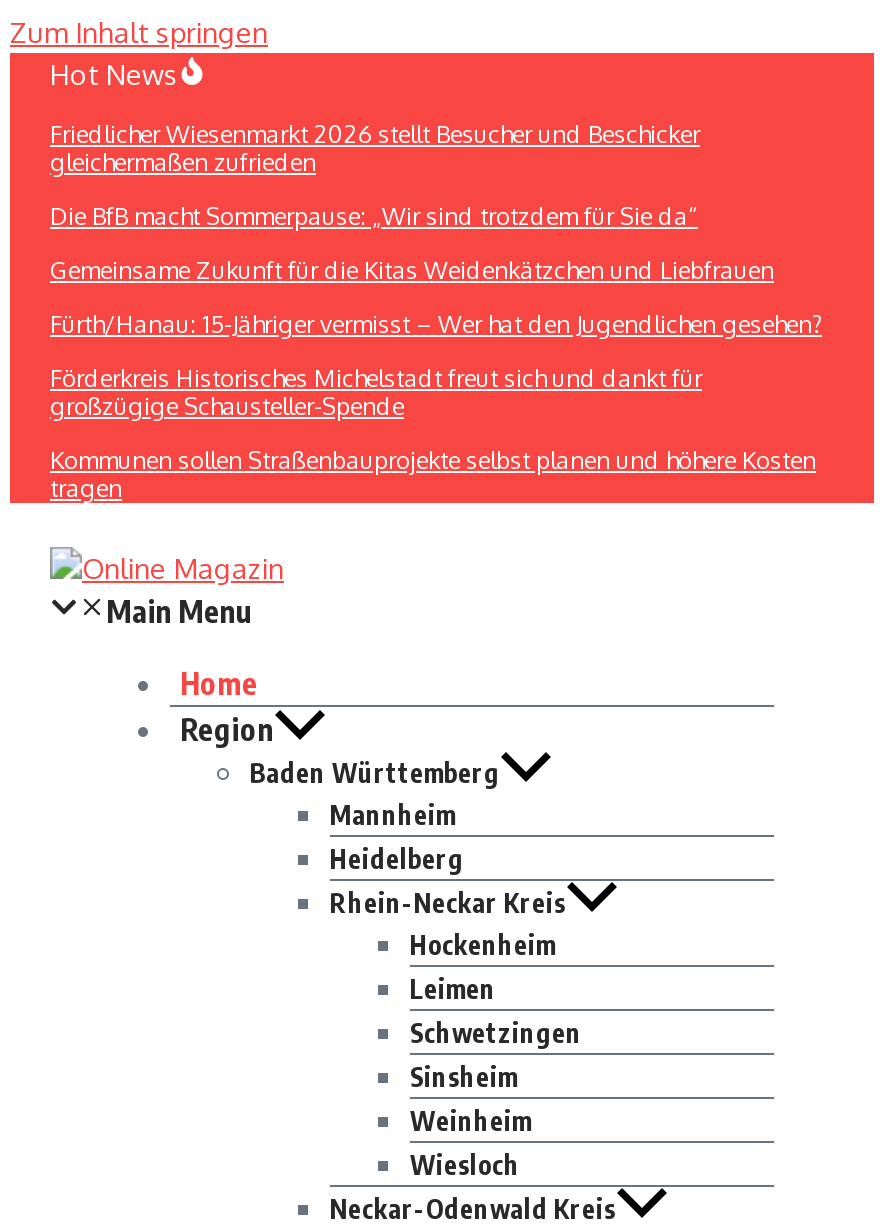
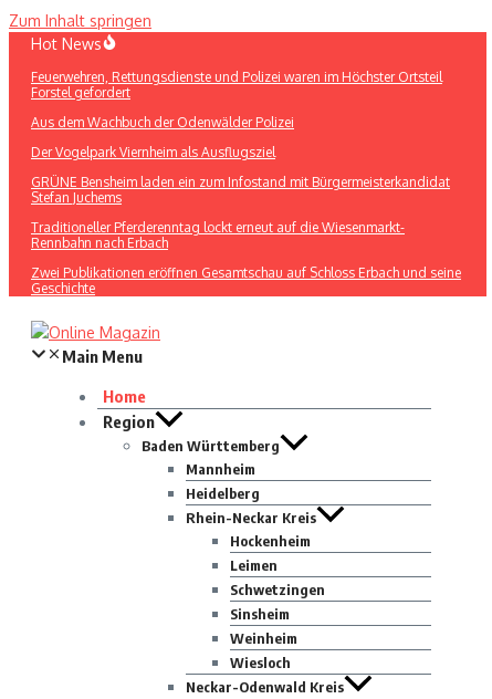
[50,119,700,177] Friedlicher Wiesenmarkt 2026 stellt Besucher und Beschicker | gleichermaßen zufrieden -> [31,69,442,101] Feuerwehren, Rettungsdienste und Polizei waren im Höchster Ortsteil | Forstel gefordert
[50,201,698,231] Die BfB macht Sommerpause: „Wir sind trotzdem für Sie da“ -> [31,114,294,131] Aus dem Wachbuch der Odenwälder Polizei
[50,255,774,285] Gemeinsame Zukunft für die Kitas Weidenkätzchen und Liebfrauen -> [31,144,275,160] Der Vogelpark Viernheim als Ausflugsziel
[50,309,822,339] Fürth/Hanau: 15-Jähriger vermisst – Wer hat den Jugendlichen gesehen? -> [31,174,450,206] GRÜNE Bensheim laden ein zum Infostand mit Bürgermeisterkandidat | Stefan Juchems
[50,363,702,421] Förderkreis Historisches Michelstadt freut sich und dankt für | großzügige Schausteller-Spende -> [31,219,405,251] Traditioneller Pferderenntag lockt erneut auf die Wiesenmarkt- | Rennbahn nach Erbach
[50,445,816,503] Kommunen sollen Straßenbauprojekte selbst planen und höhere Kosten | tragen -> [31,264,461,296] Zwei Publikationen eröffnen Gesamtschau auf Schloss Erbach und seine | Geschichte

